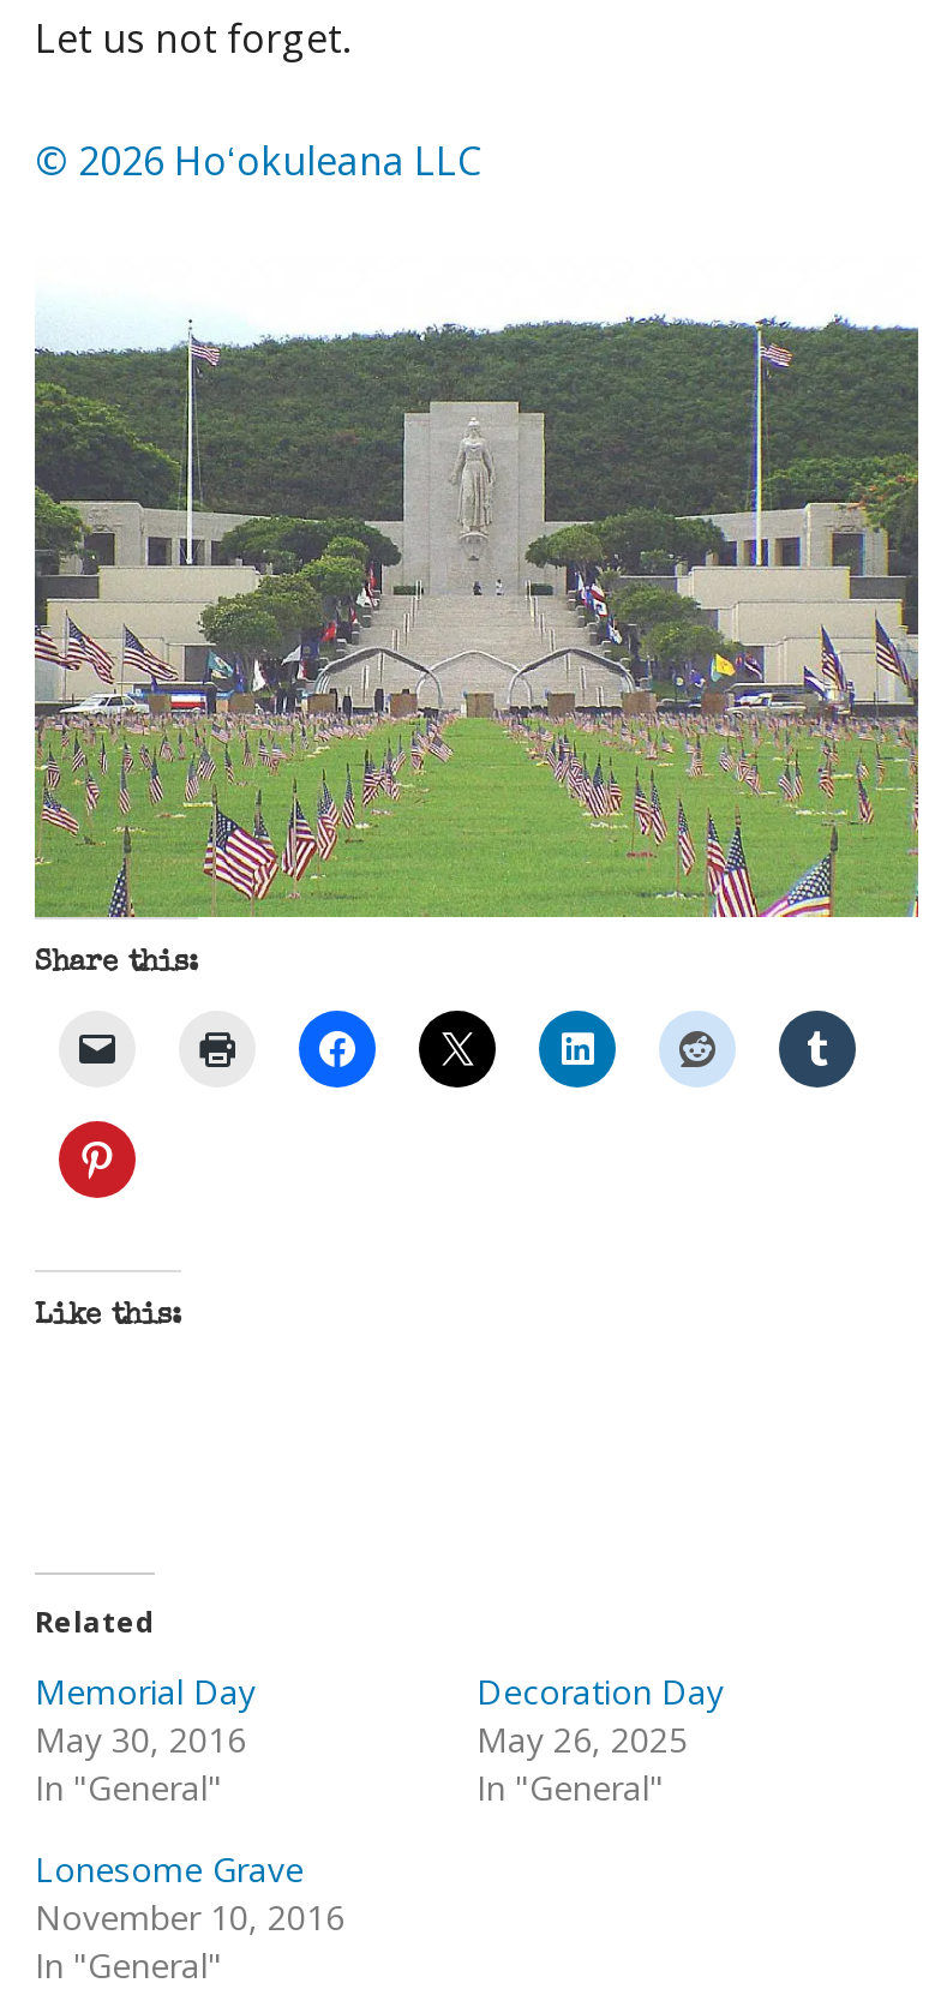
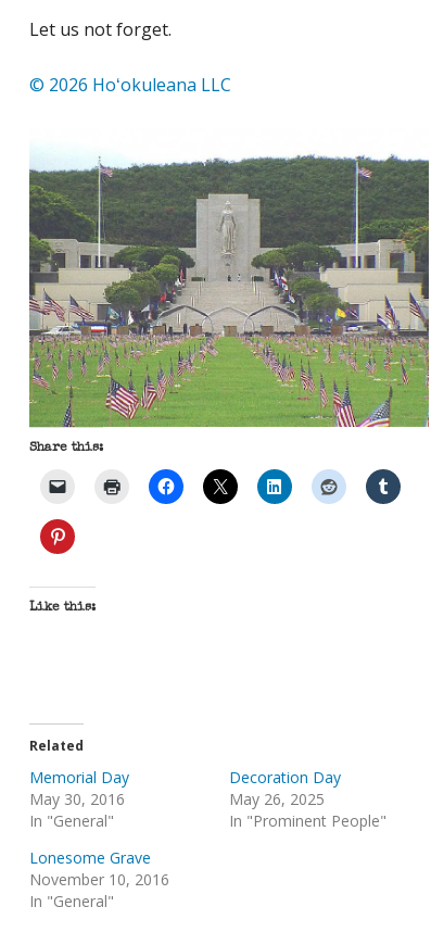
[477,1765,664,1810] In "General" -> [229,810,386,831] In "Prominent People"

